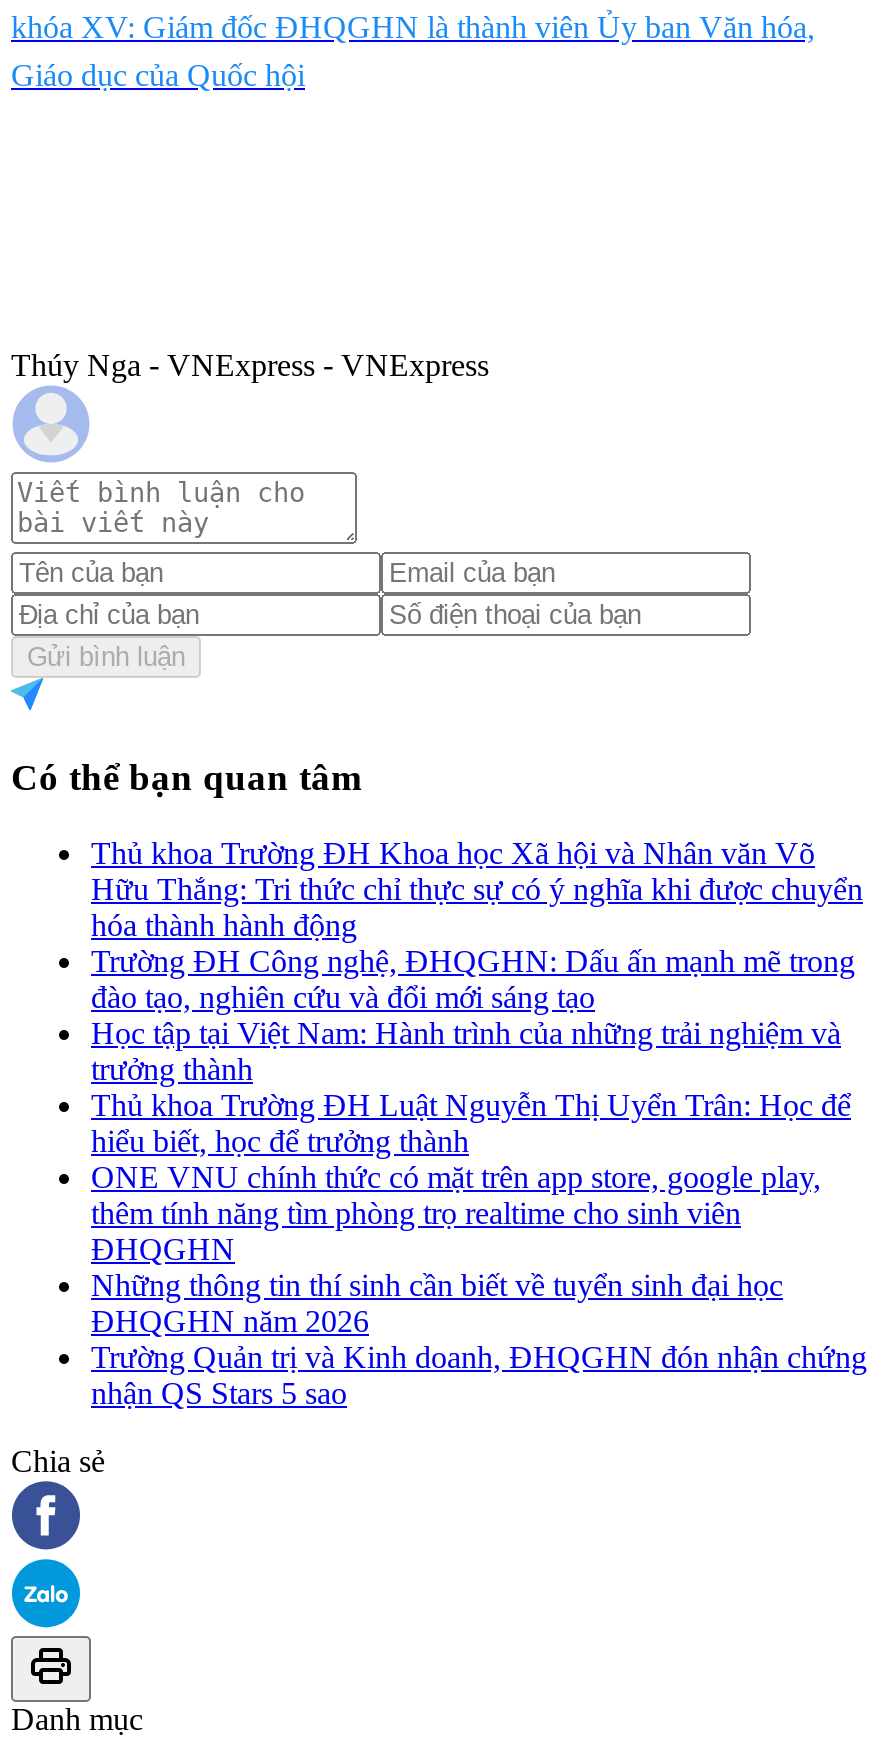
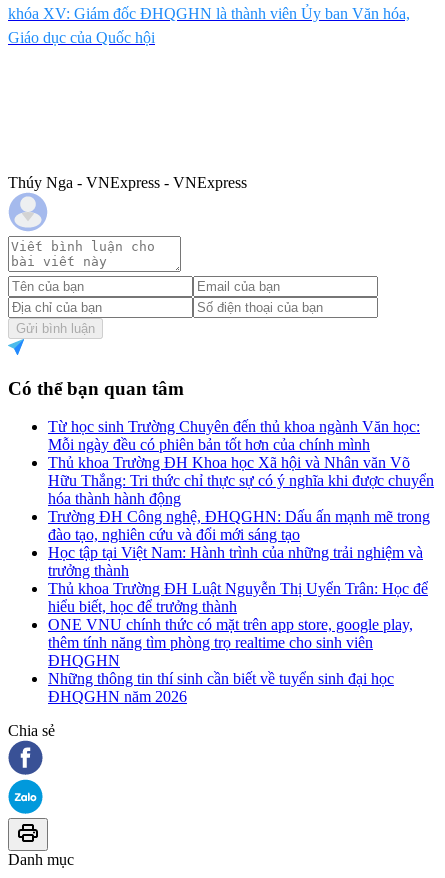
none -> [48,418,420,453] Từ học sinh Trường Chuyên đến thủ khoa ngành Văn học: | Mỗi ngày đều có phiên bản tốt hơn của chính mình
moved [91,836,863,1338] -> [48,454,434,705]: Thủ khoa Trường ĐH Khoa học Xã hội và Nhân văn Võ | Hữu Thắng: Tri thức chỉ thực sự có ý nghĩa khi được chuyển | hóa thành hành động | ... | Những thông tin thí sinh cần biết về tuyển sinh đại học | ĐHQGHN năm 2026
[91,1340,867,1410] Trường Quản trị và Kinh doanh, ĐHQGHN đón nhận chứng | nhận QS Stars 5 sao -> none

